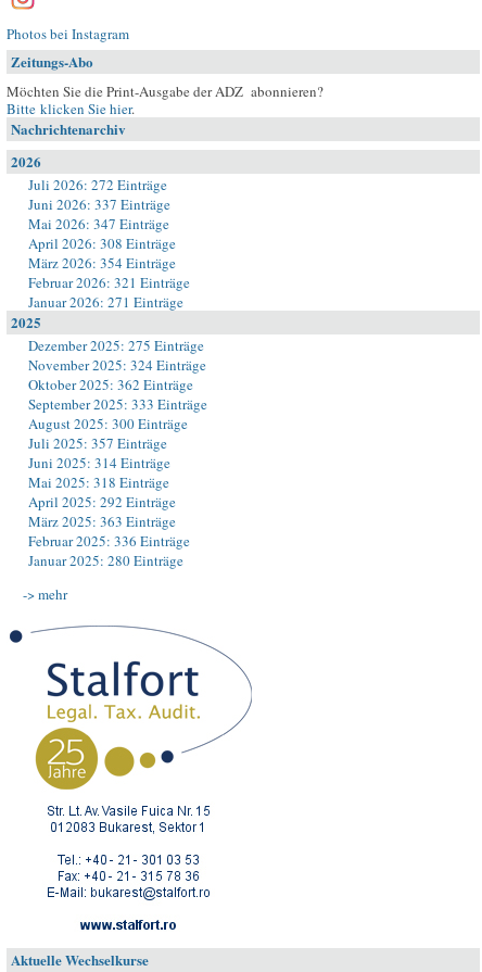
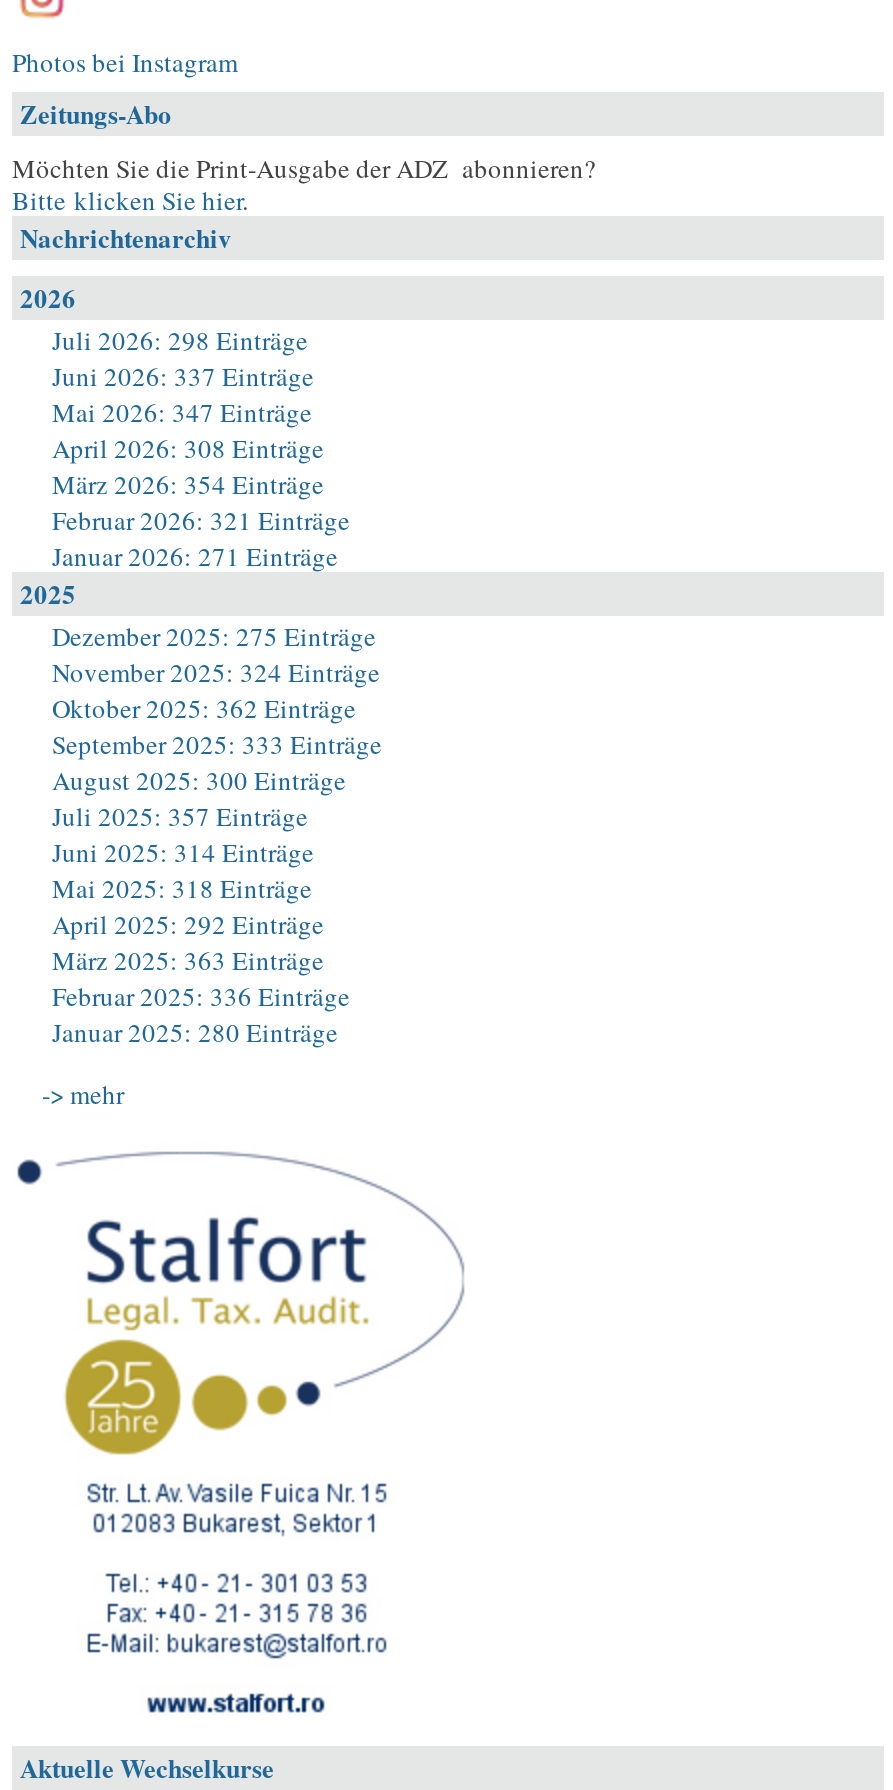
[28,175,167,194] Juli 2026: 272 Einträge -> [52,322,308,358] Juli 2026: 298 Einträge

